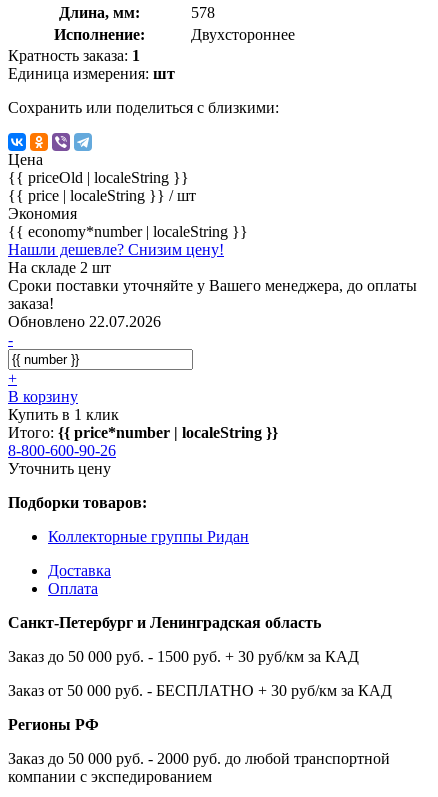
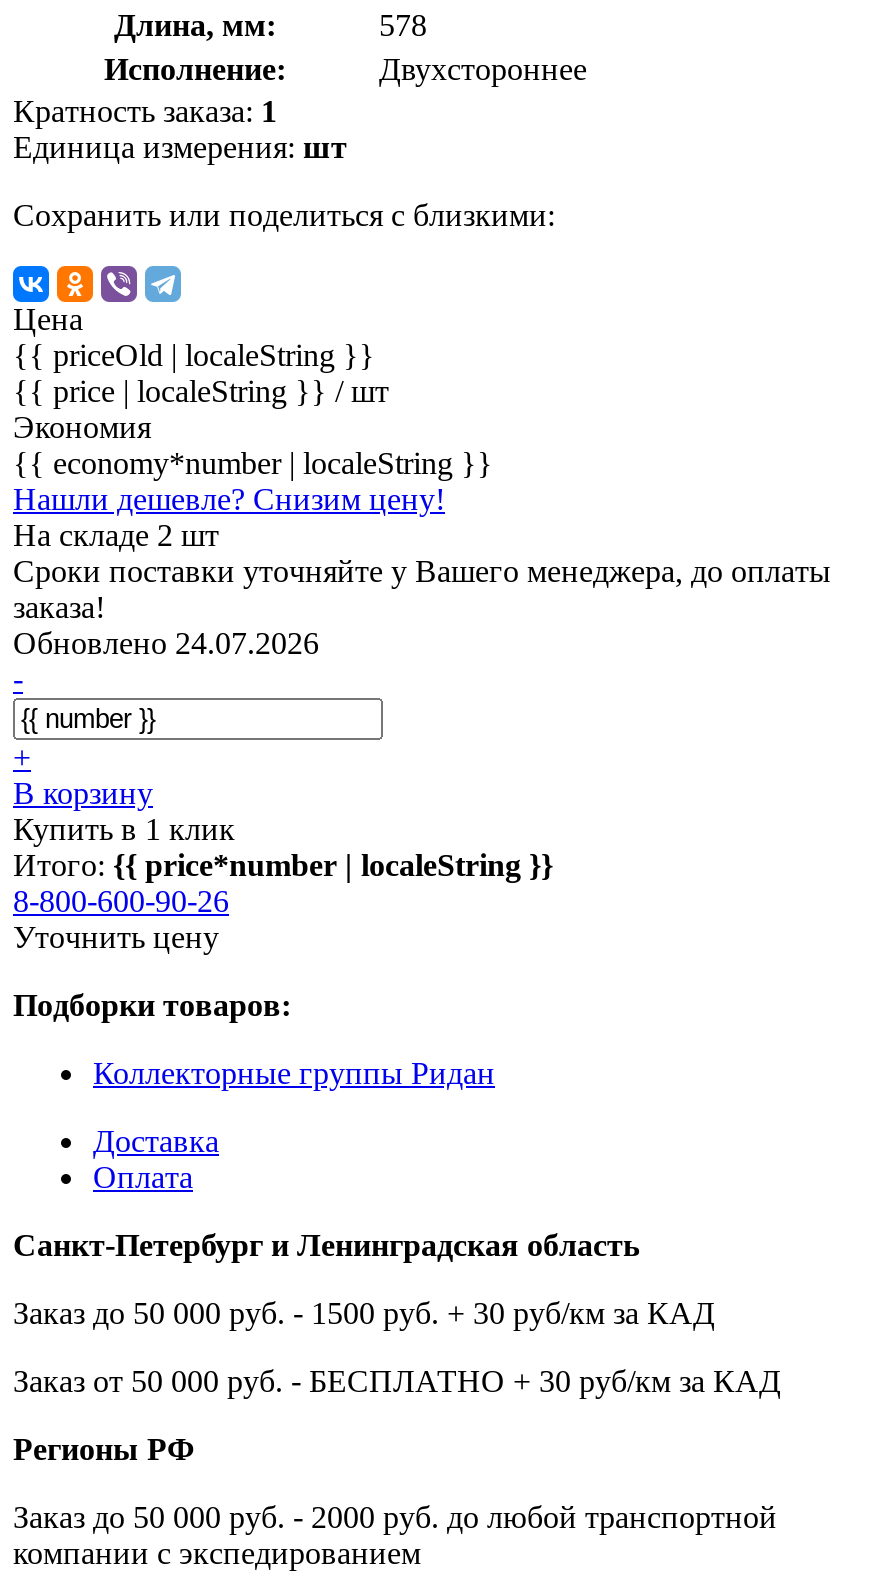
[8,313,161,330] Обновлено 22.07.2026 -> [13,626,319,660] Обновлено 24.07.2026

